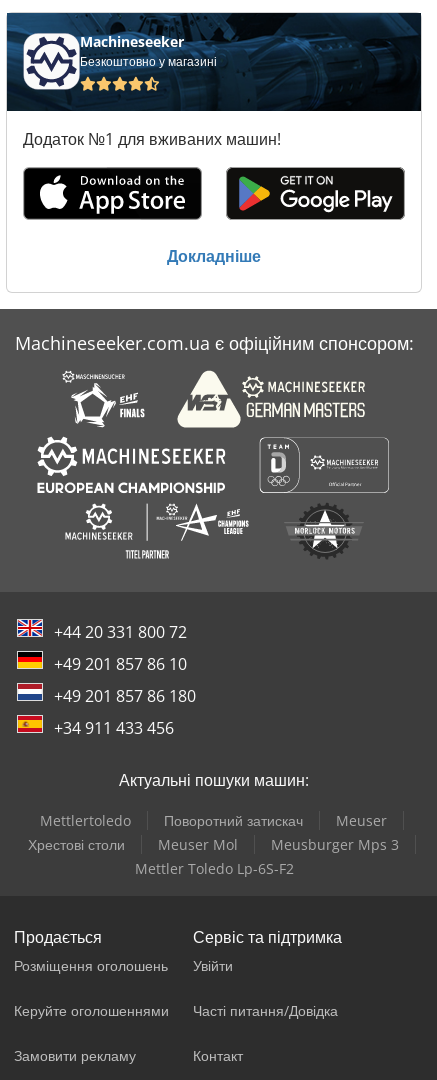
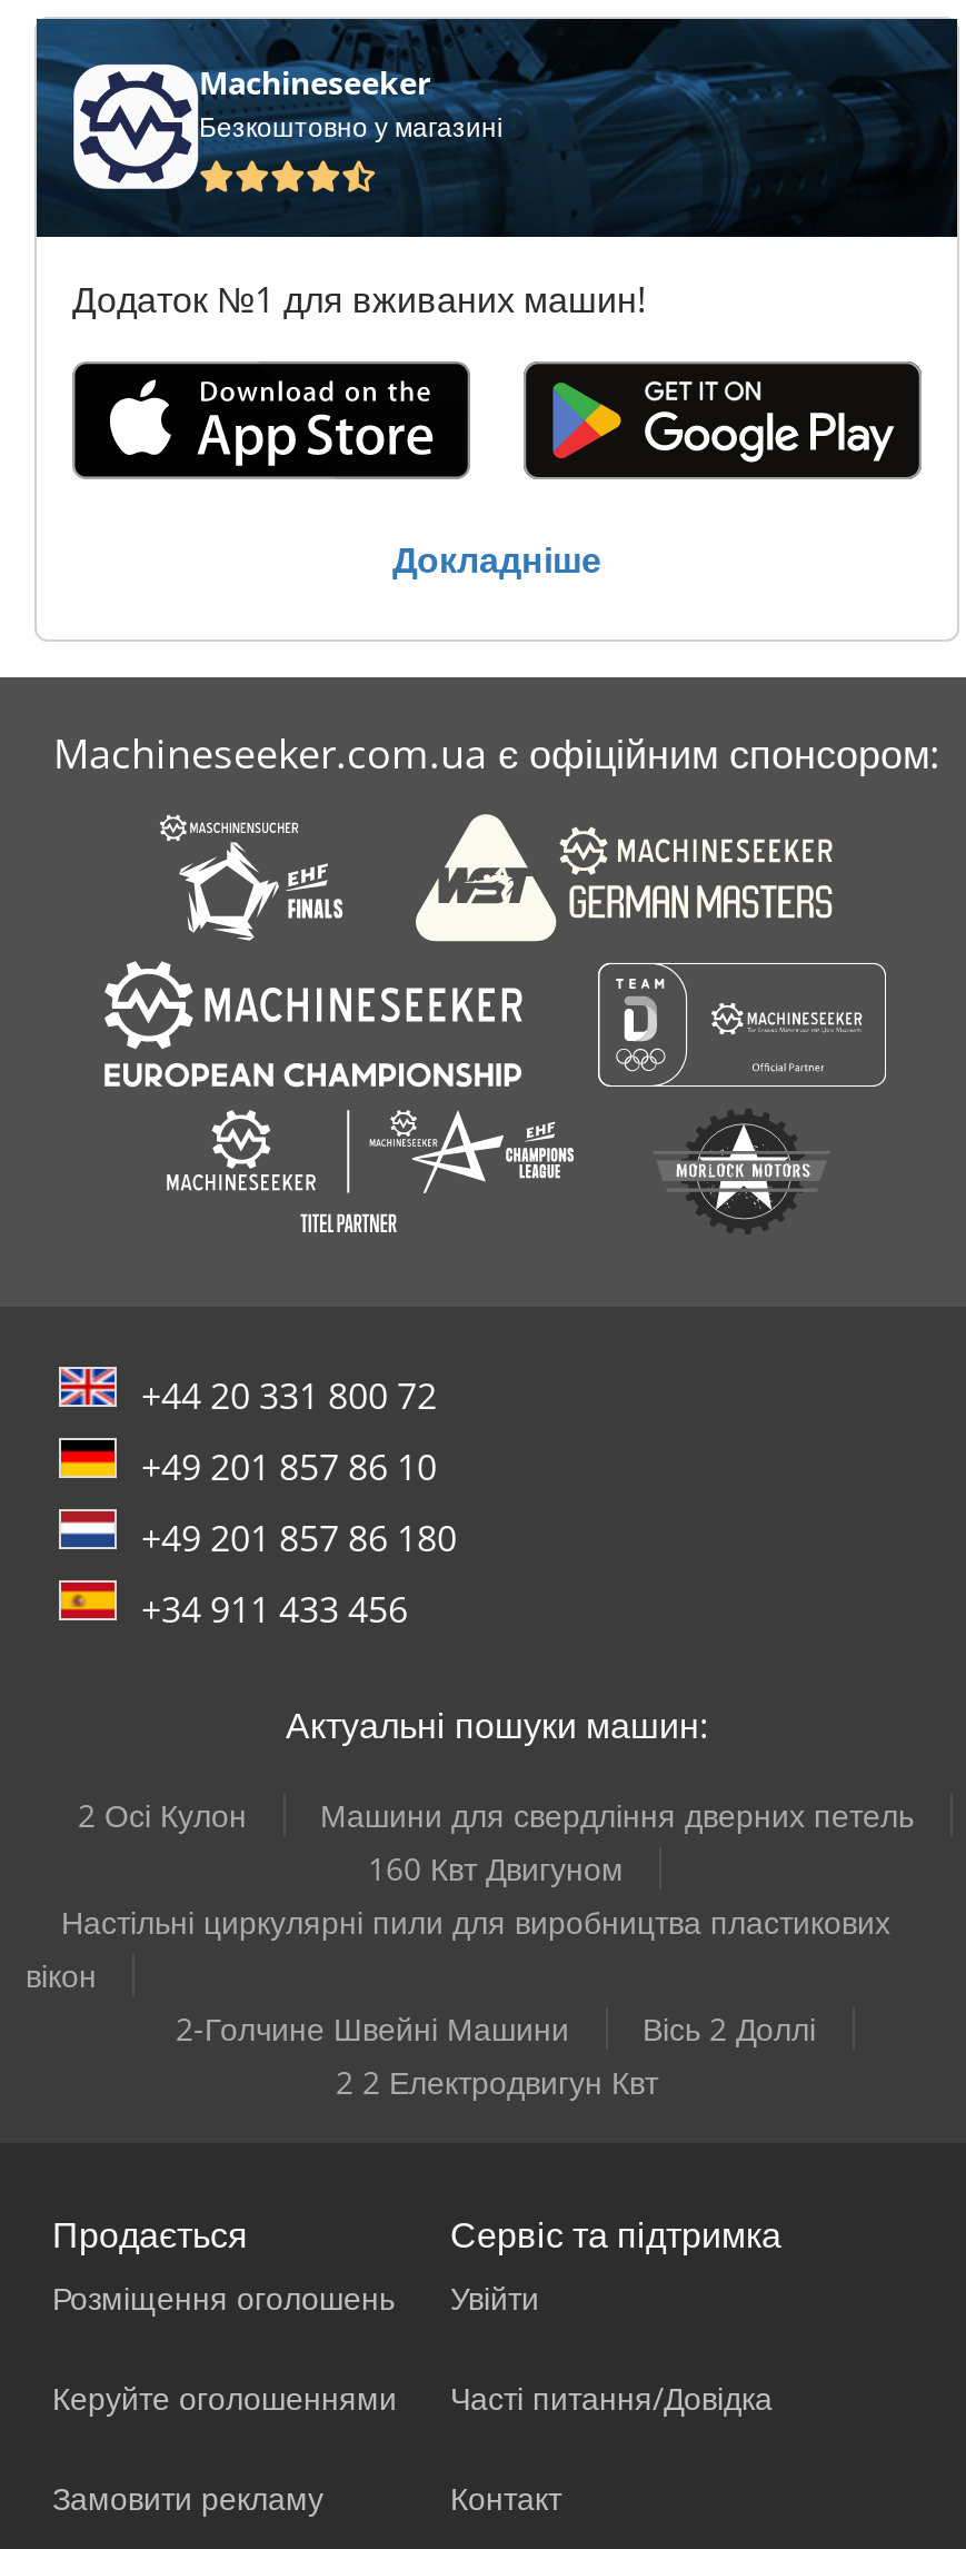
[28,811,399,878] Mettlertoledo | Поворотний затискач | Meuser | Хрестові столи | Meuser Mol | Meusburger Mps 3 | Mettler Toledo Lp-6S-F2 -> [26,1793,914,2103] 2 Осі Кулон | Машини для свердління дверних петель | 160 Квт Двигуном | Настільні циркулярні пили для виробництва пластикових | вікон | 2-Голчине Швейні Машини | Вісь 2 Доллі | 2 2 Електродвигун Квт

